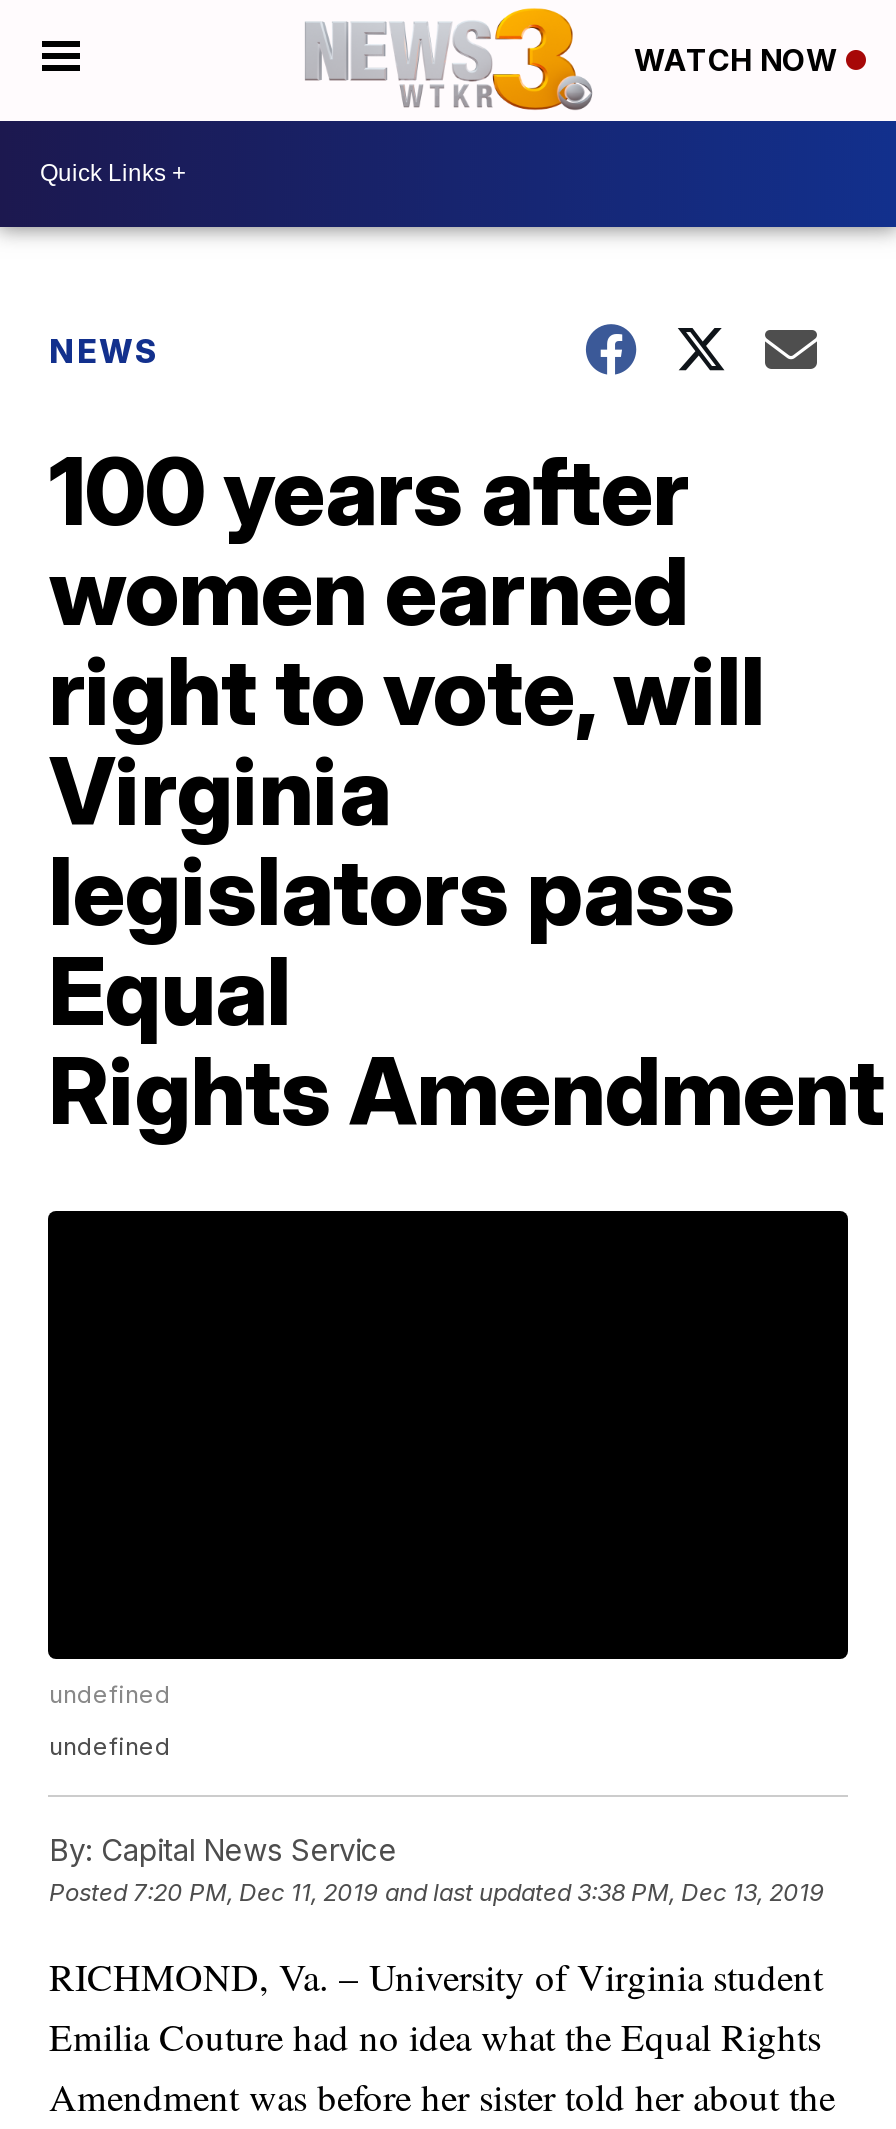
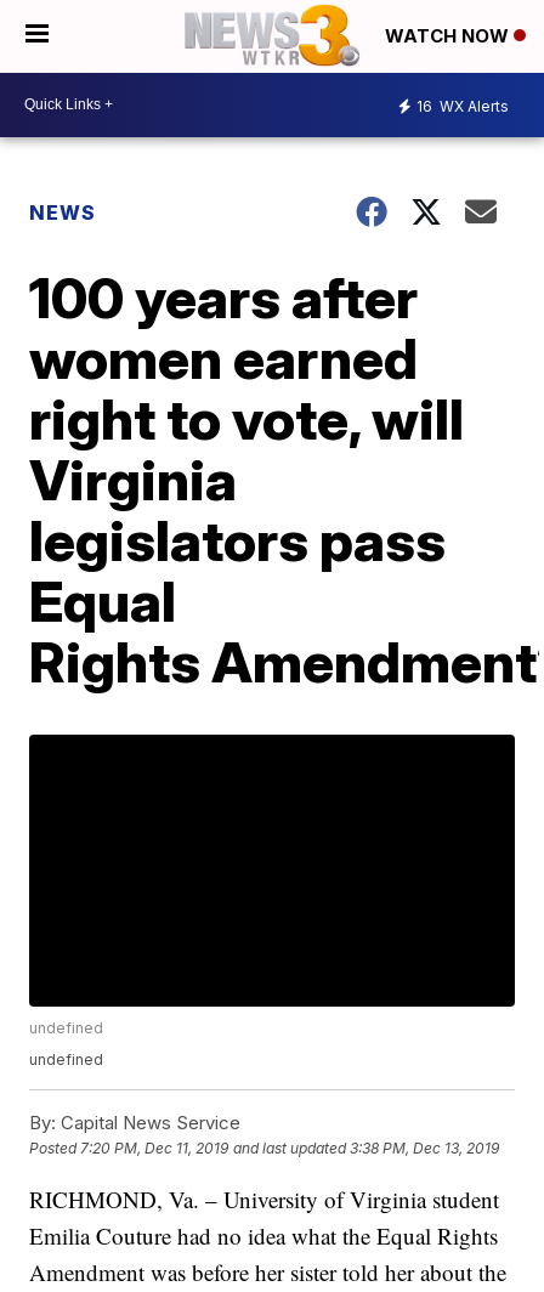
none -> [416,97,509,116] 16 WX Alerts

